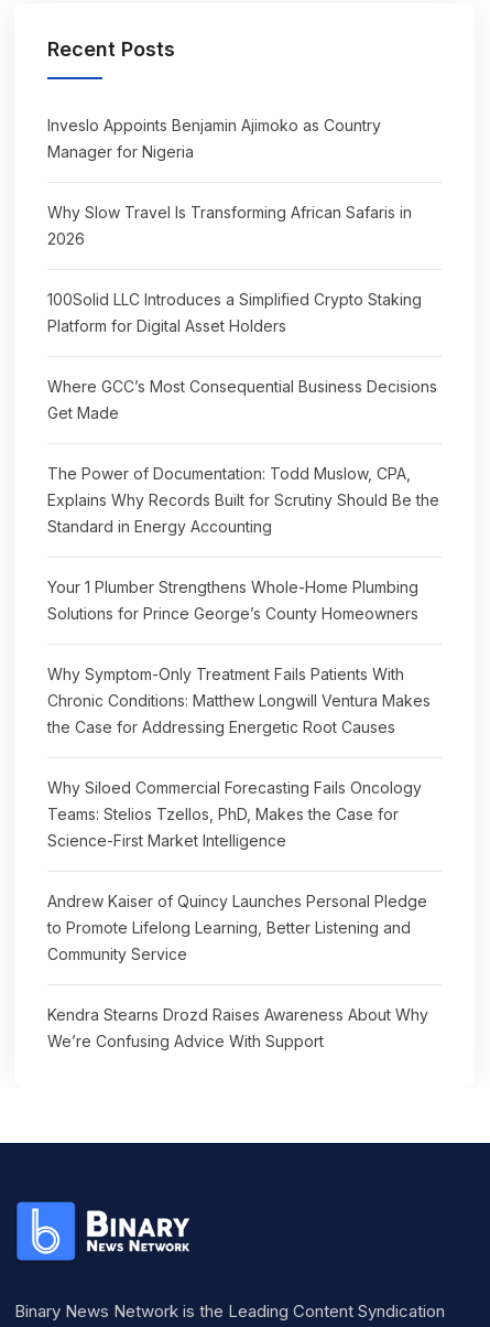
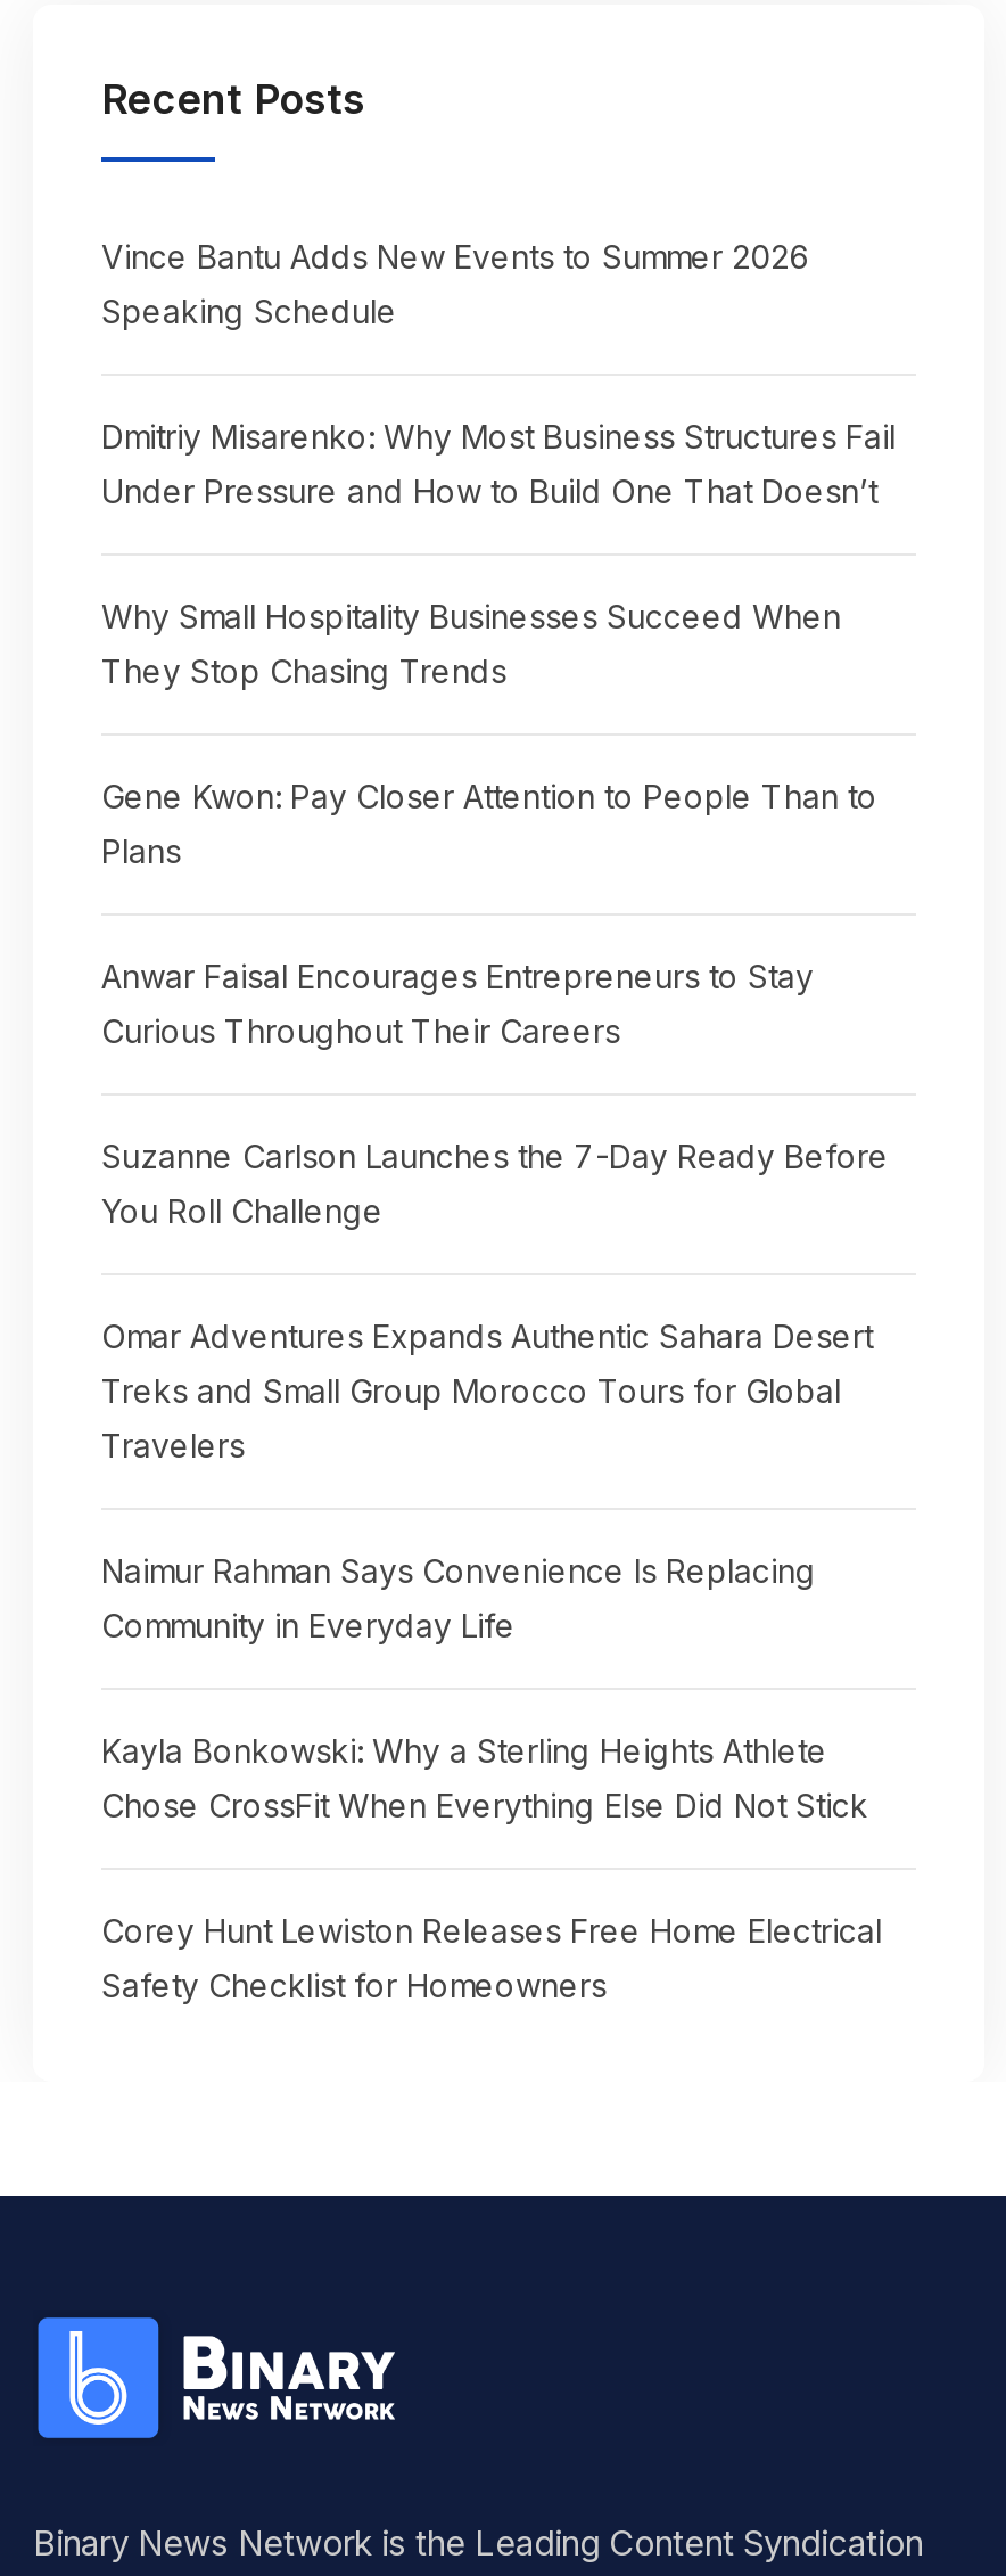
[47,116,381,161] Inveslo Appoints Benjamin Ajimoko as Country | Manager for Nigeria -> [101,238,809,331] Vince Bantu Adds New Events to Summer 2026 | Speaking Schedule
[47,203,412,248] Why Slow Travel Is Transforming African Safaris in | 2026 -> [101,417,896,511] Dmitriy Misarenko: Why Most Business Structures Fail | Under Pressure and How to Build One That Doesn’t
[47,290,422,335] 100Solid LLC Introduces a Simplified Crypto Staking | Platform for Digital Asset Holders -> [101,597,841,691] Why Small Hospitality Businesses Succeed When | They Stop Chasing Trends
[47,377,437,422] Where GCC’s Most Consequential Business Decisions | Get Made -> [101,777,877,871] Gene Kwon: Pay Closer Attention to People Than to | Plans
[47,464,439,536] The Power of Documentation: Todd Muslow, CPA, | Explains Why Records Built for Scrutiny Should Be the | Standard in Energy Accounting -> [101,957,814,1051] Anwar Faisal Encourages Entrepreneurs to Stay | Curious Throughout Their Careers
[47,578,418,623] Your 1 Plumber Strengthens Whole-Home Plumbing | Solutions for Prince George’s County Homeowners -> [101,1137,889,1231] Suzanne Carlson Launches the 7-Day Ready Before | You Roll Challenge
[47,665,431,737] Why Symptom-Only Treatment Fails Patients With | Chronic Conditions: Matthew Longwill Ventura Makes | the Case for Addressing Energetic Root Causes -> [101,1317,873,1465] Omar Adventures Expands Authentic Sahara Desert | Treks and Small Group Morocco Tours for Global | Travelers
[47,778,422,850] Why Siloed Commercial Forecasting Fails Oncology | Teams: Stelios Tzellos, PhD, Makes the Case for | Science-First Market Intelligence -> [101,1552,816,1645] Naimur Rahman Says Convenience Is Replacing | Community in Everyday Life
[47,892,427,964] Andrew Kaiser of Quincy Launches Personal Pledge | to Promote Lifelong Learning, Better Listening and | Community Service -> [101,1732,868,1825] Kayla Bonkowski: Why a Sterling Heights Athlete | Chose CrossFit When Everything Else Did Not Stick
[47,1006,428,1051] Kendra Stearns Drozd Raises Awareness About Why | We’re Confusing Advice With Support -> [101,1912,882,2005] Corey Hunt Lewiston Releases Free Home Electrical | Safety Checklist for Homeowners

